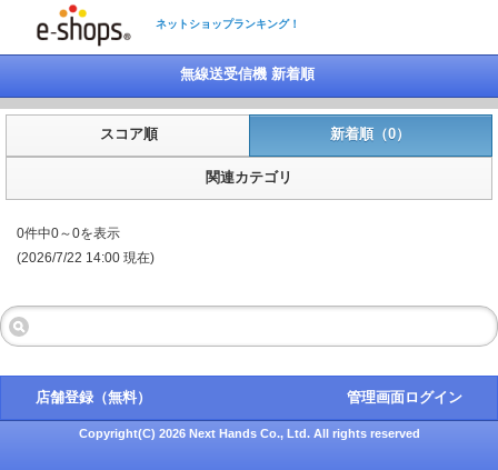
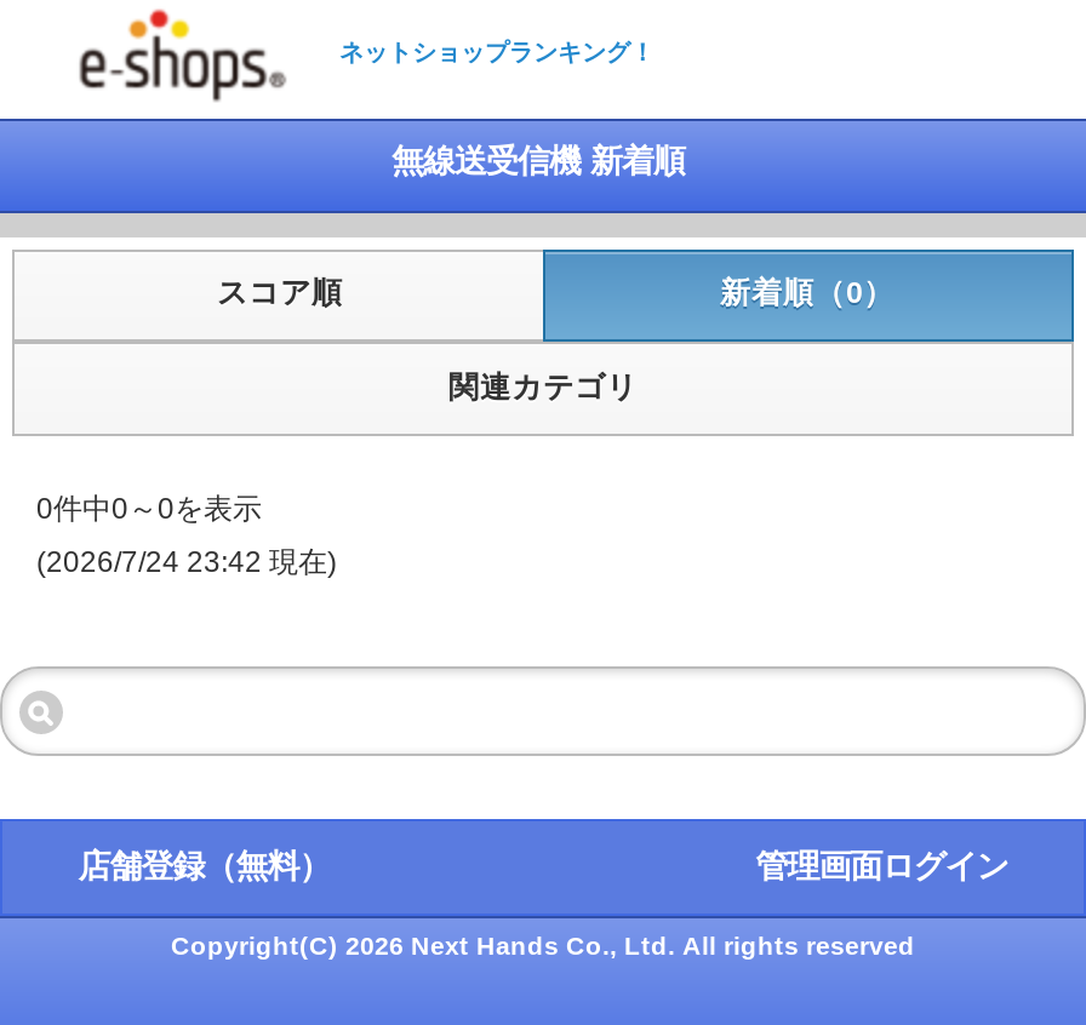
[17,250,155,266] (2026/7/22 14:00 現在) -> [36,546,337,580] (2026/7/24 23:42 現在)

